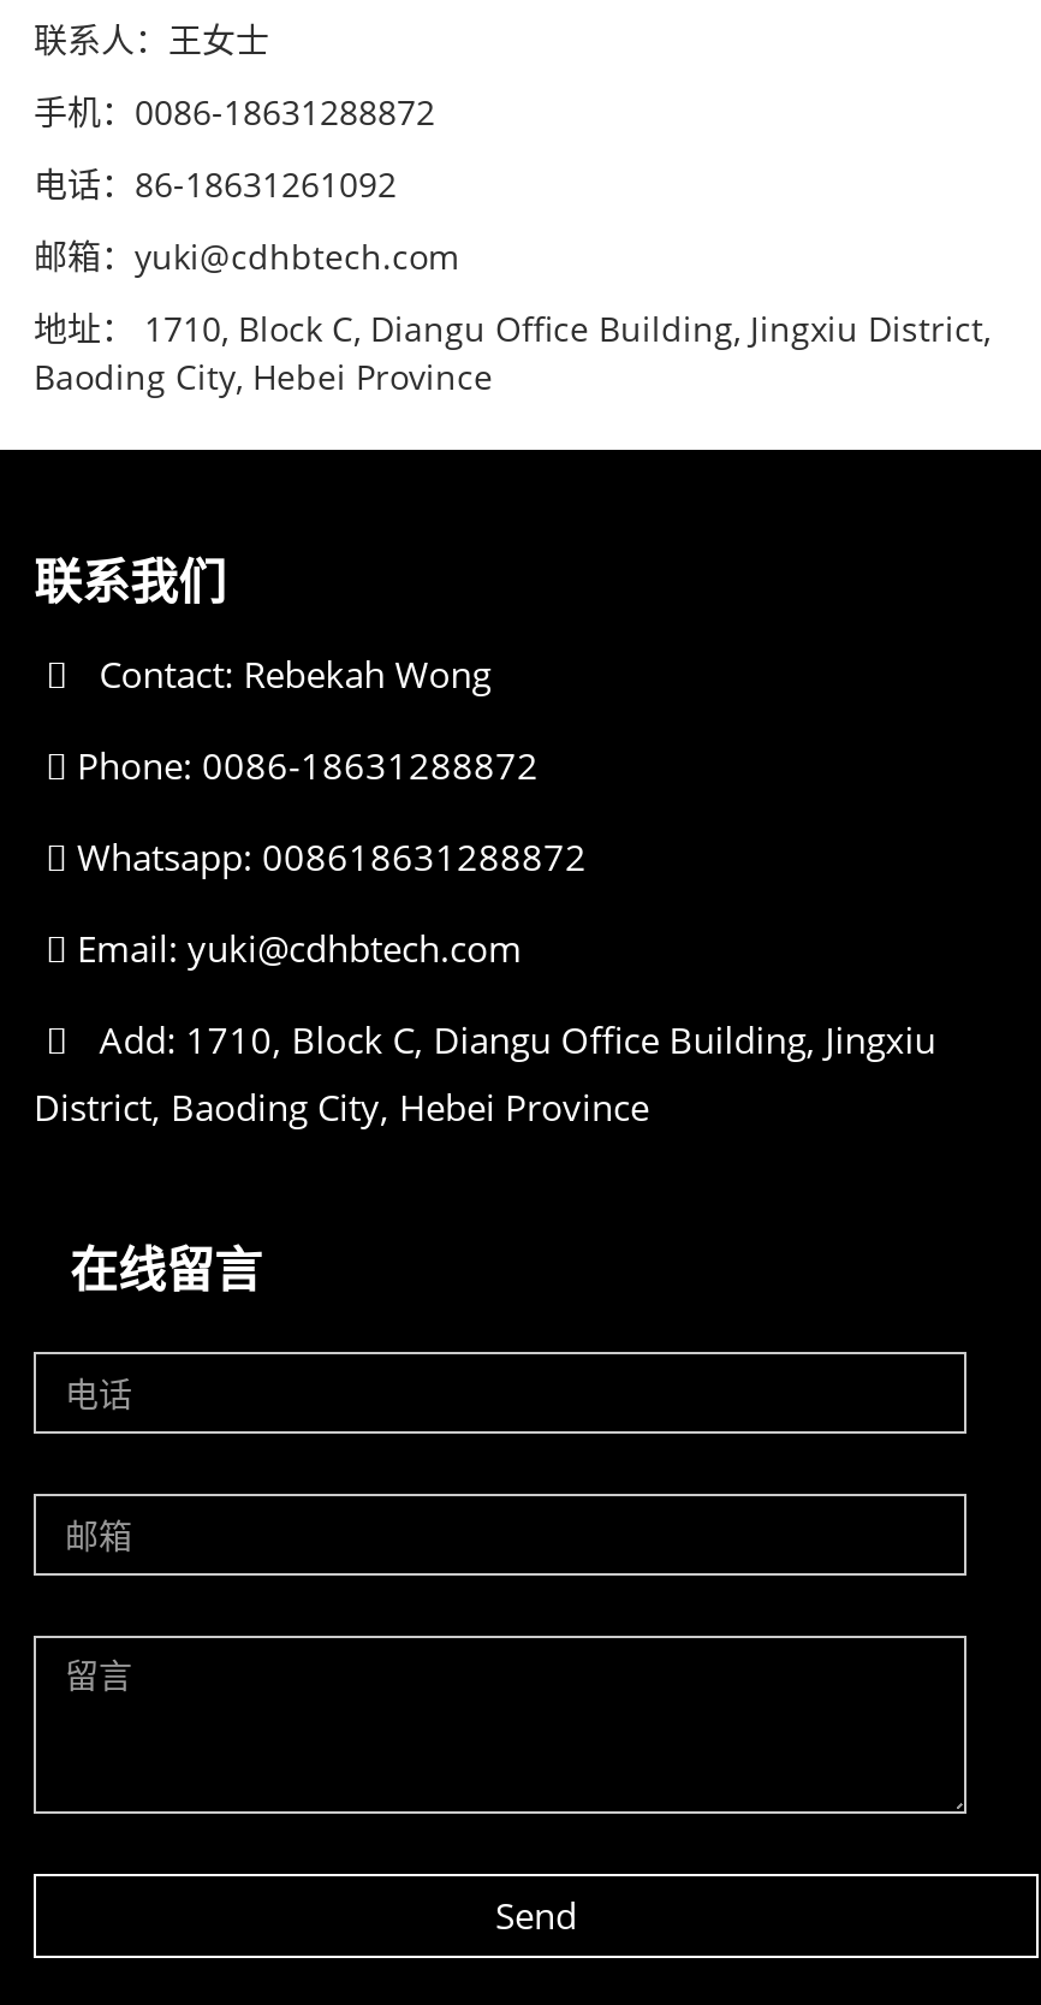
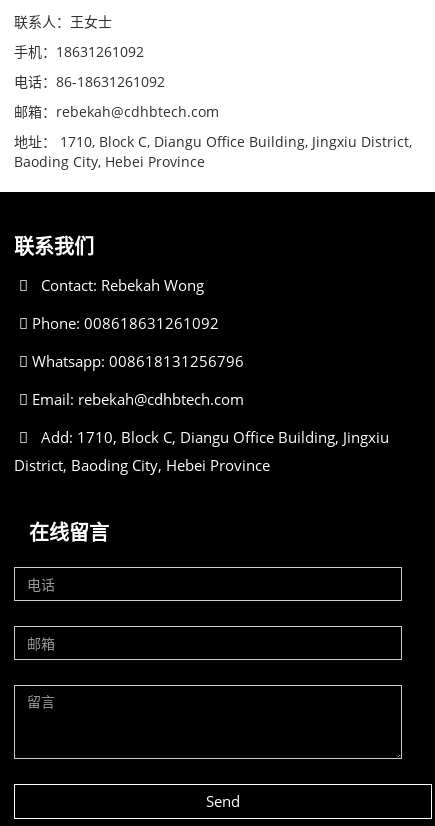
[34,89,435,135] 手机：0086-18631288872 -> [14,42,144,61] 手机：18631261092
[34,233,459,279] 邮箱：yuki@cdhbtech.com -> [14,102,219,121] 邮箱：rebekah@cdhbtech.com
[67,741,539,789] Phone: 0086-18631288872 -> [28,313,219,333] Phone: 008618631261092
[67,832,587,880] Whatsapp: 008618631288872 -> [28,351,244,371] Whatsapp: 008618131256796
[67,924,522,972] Email: yuki@cdhbtech.com -> [28,389,244,409] Email: rebekah@cdhbtech.com

